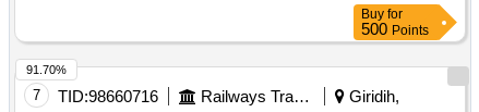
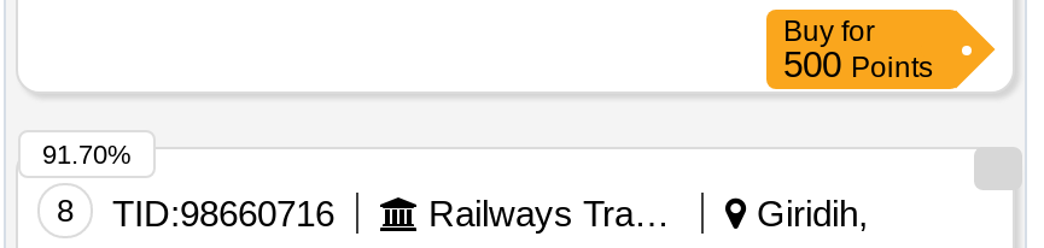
[33,87,158,106] 7 TID:98660716 -> [57,193,334,234] 8 TID:98660716

